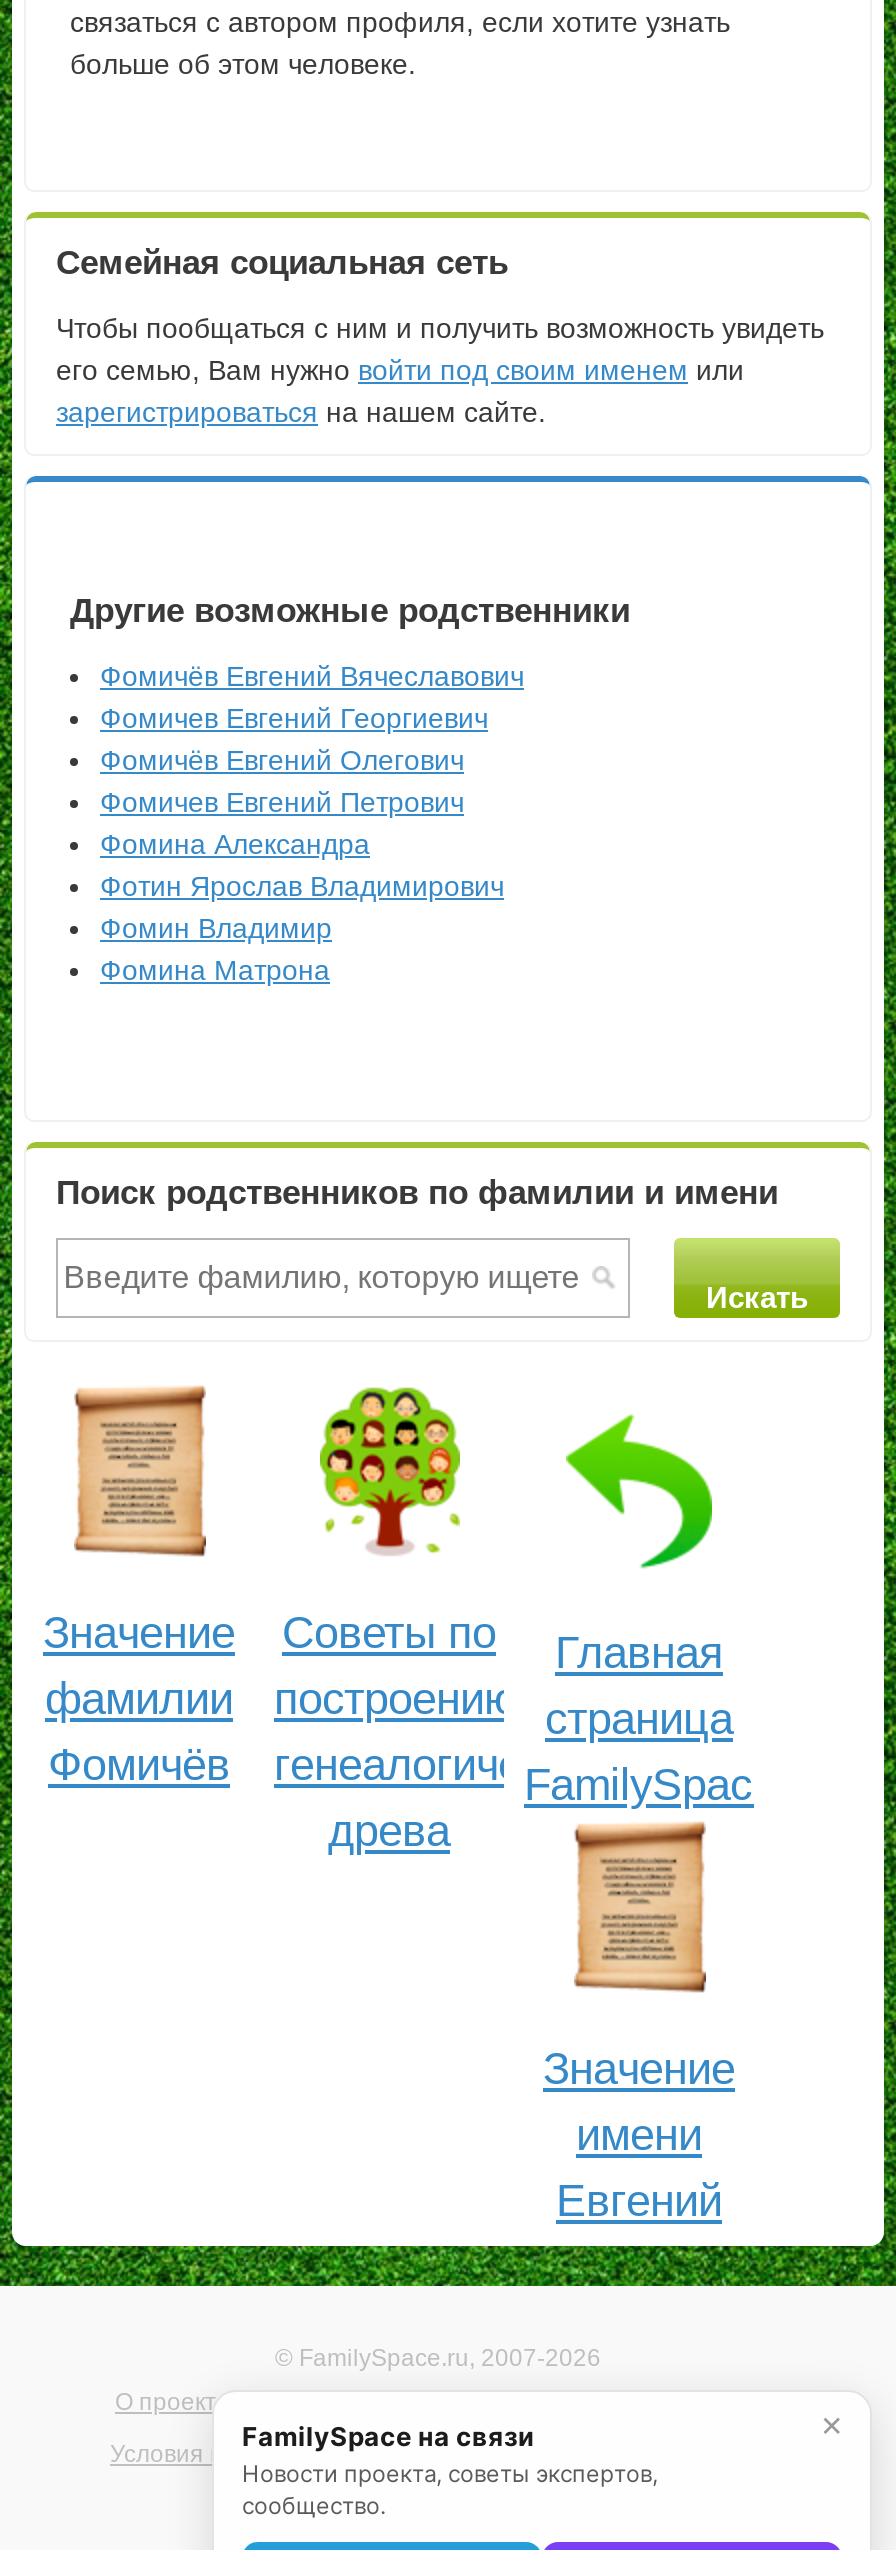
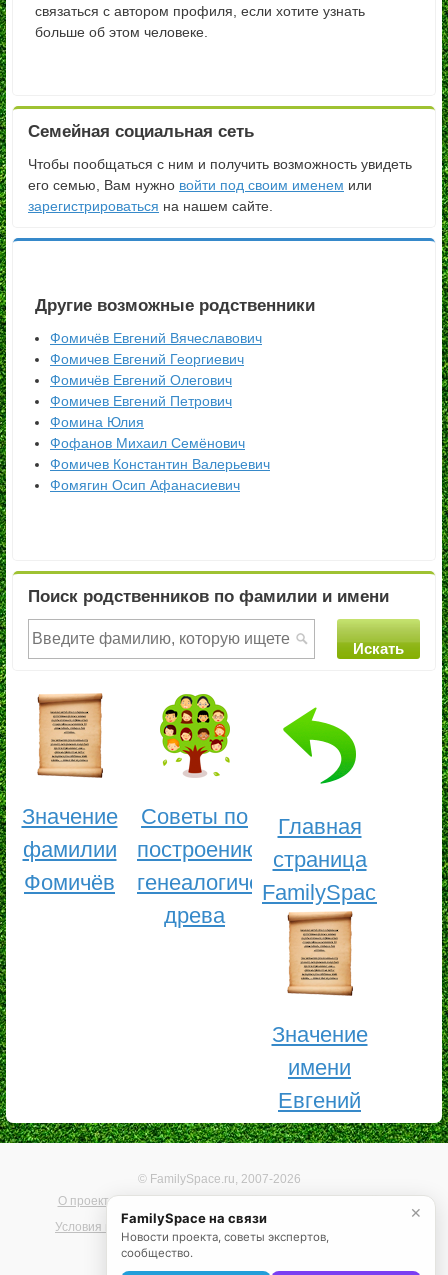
[100,829,504,987] Фомина Александра | Фотин Ярослав Владимирович | Фомин Владимир | Фомина Матрона -> [50,414,270,493] Фомина Юлия | Фофанов Михаил Семёнович | Фомичев Константин Валерьевич | Фомягин Осип Афанасиевич

